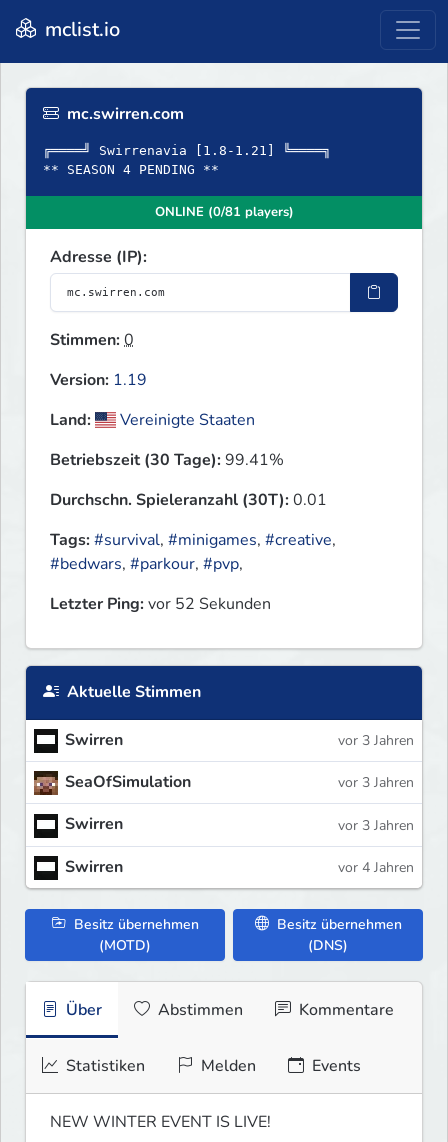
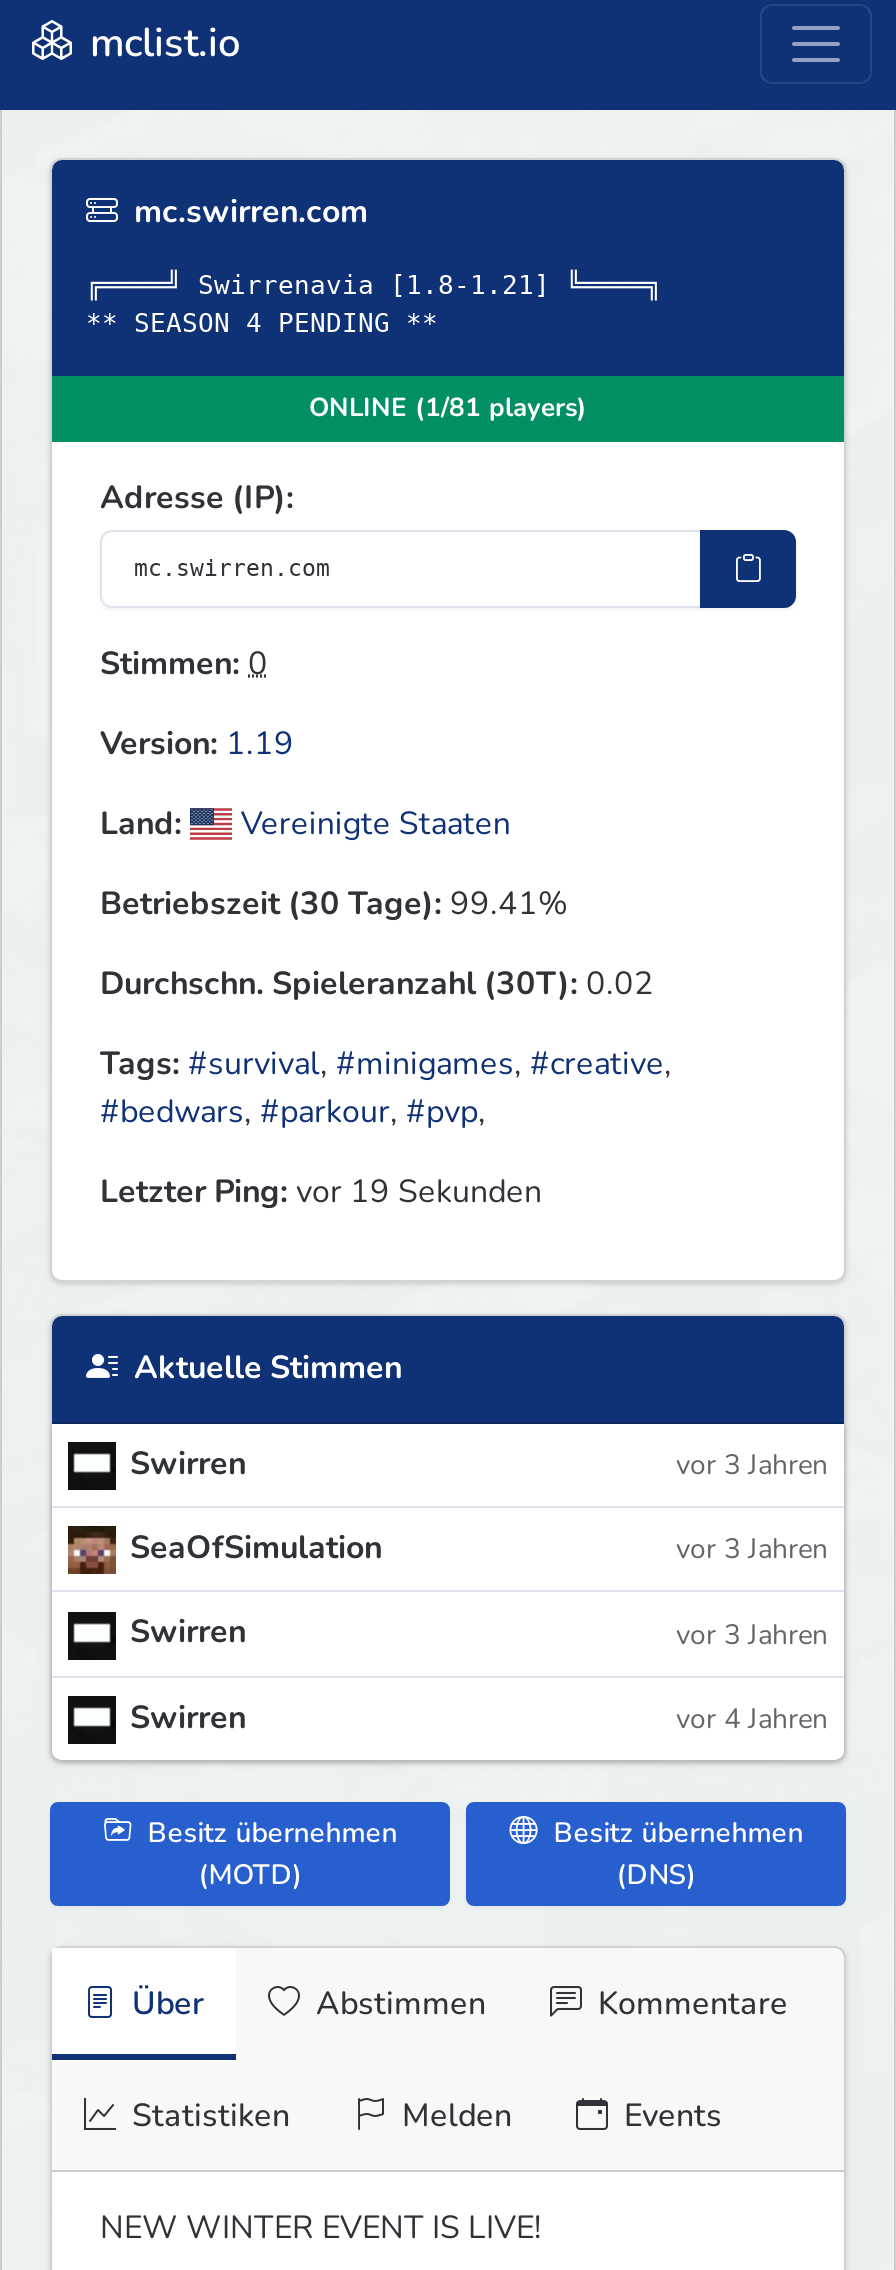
[154,203,293,221] ONLINE (0/81 players) -> [309,390,587,426] ONLINE (1/81 players)
[50,489,327,511] Durchschn. Spieleranzahl (30T): 0.01 -> [100,962,654,1006] Durchschn. Spieleranzahl (30T): 0.02
[50,593,271,615] Letzter Ping: vor 52 Sekunden -> [100,1170,542,1214] Letzter Ping: vor 19 Sekunden

